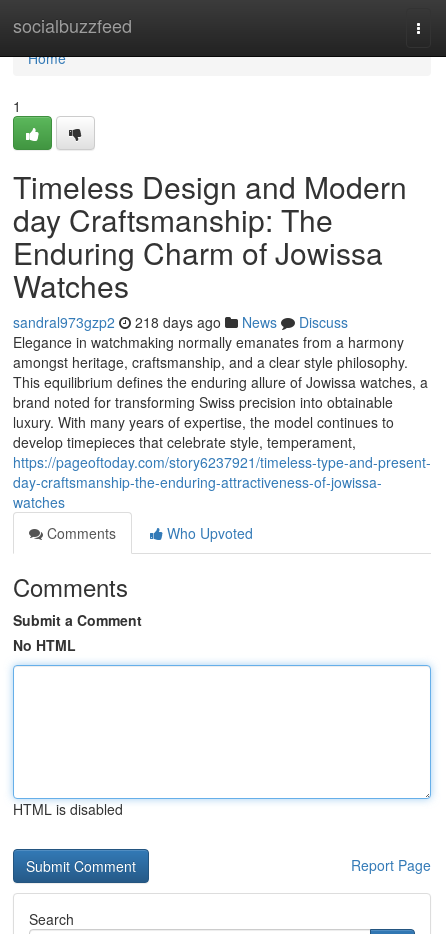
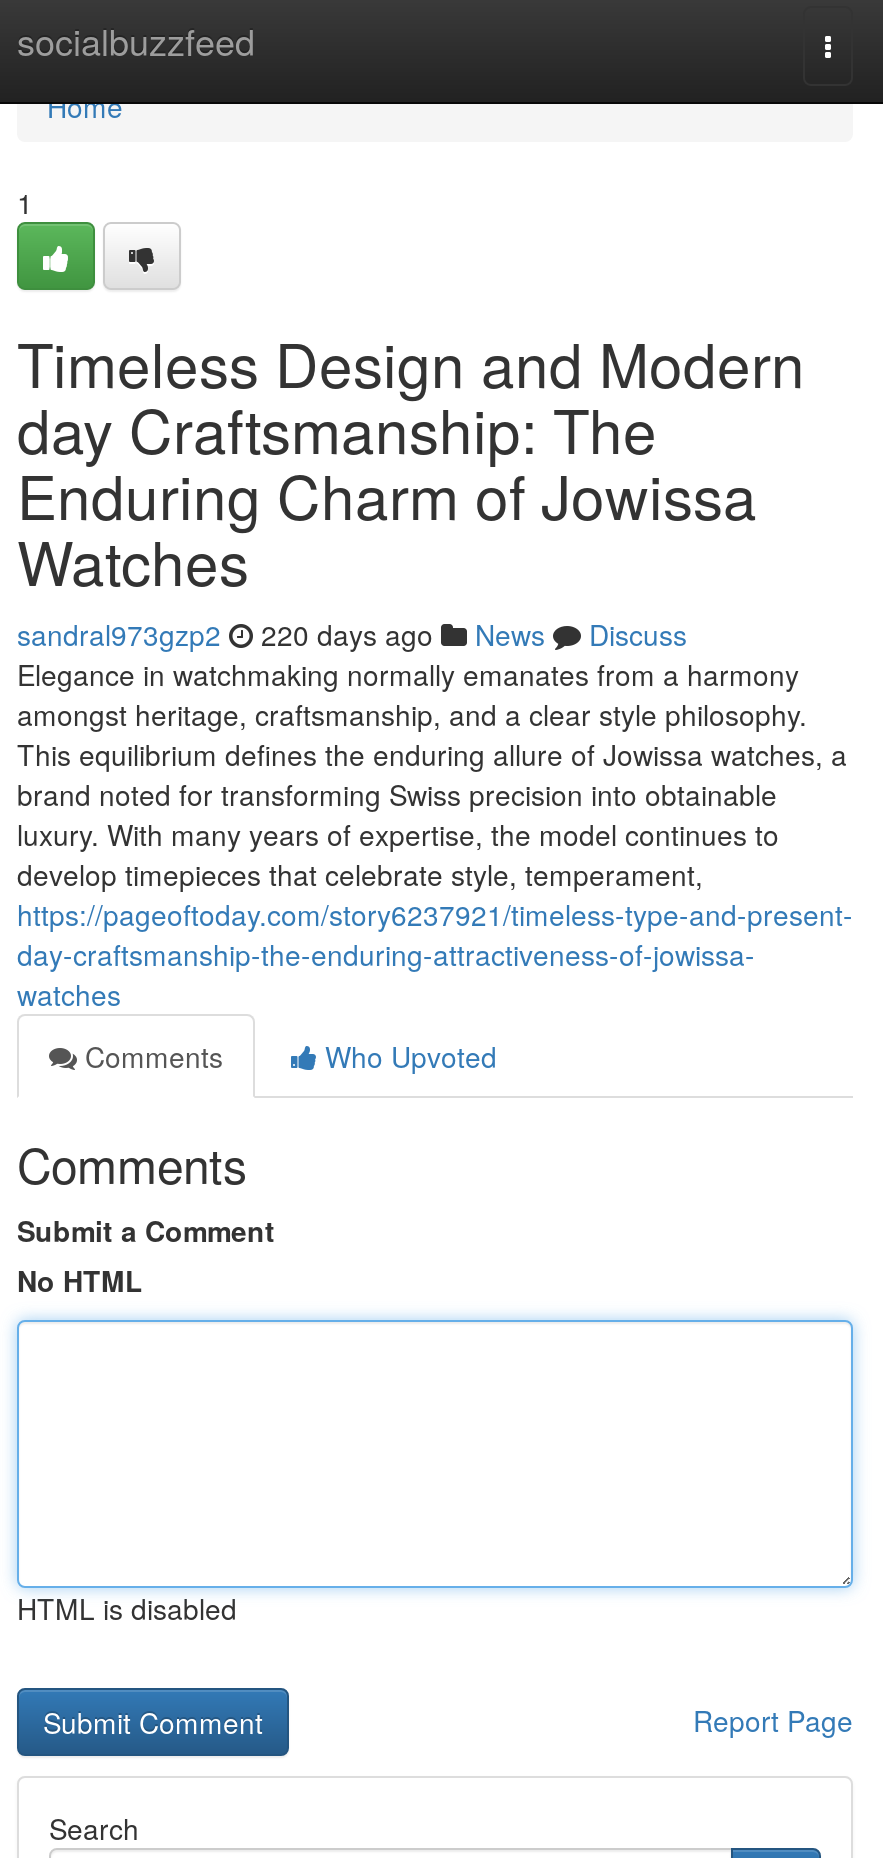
[13,312,348,332] sandral973gzp2 218 days ago News Discuss -> [17,614,687,654] sandral973gzp2 220 days ago News Discuss

